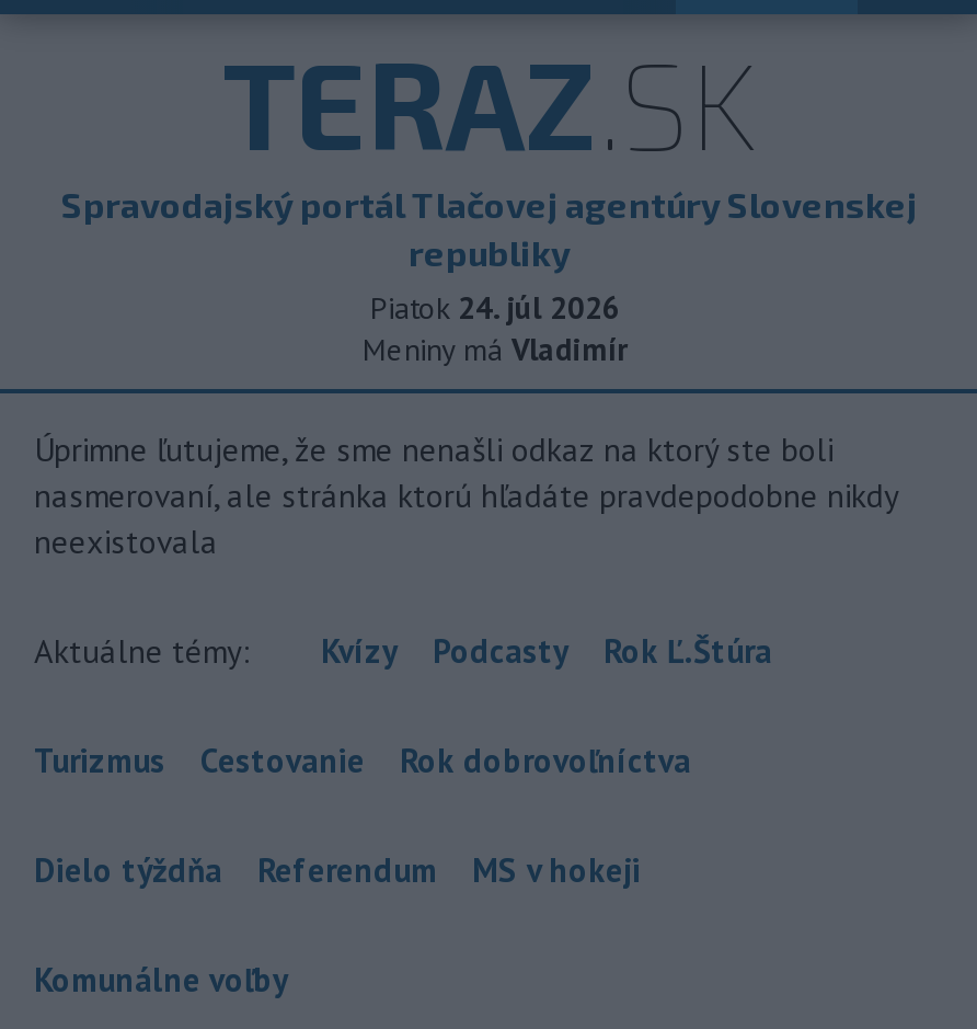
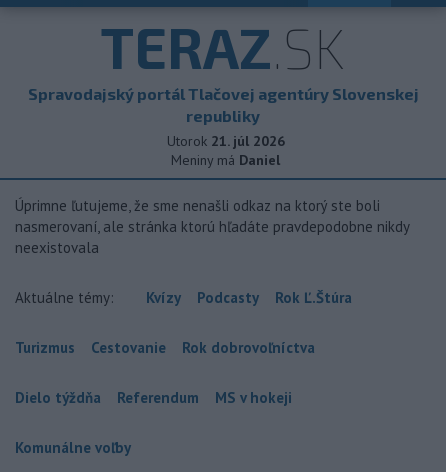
[370,288,620,328] Piatok 24. júl 2026 -> [166,132,284,150] Utorok 21. júl 2026
[363,330,628,369] Meniny má Vladimír -> [171,151,280,169] Meniny má Daniel

